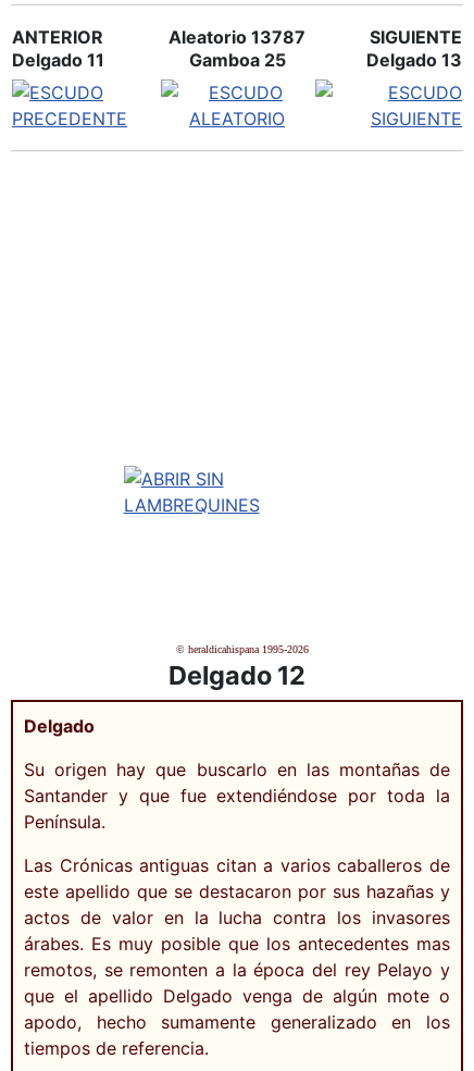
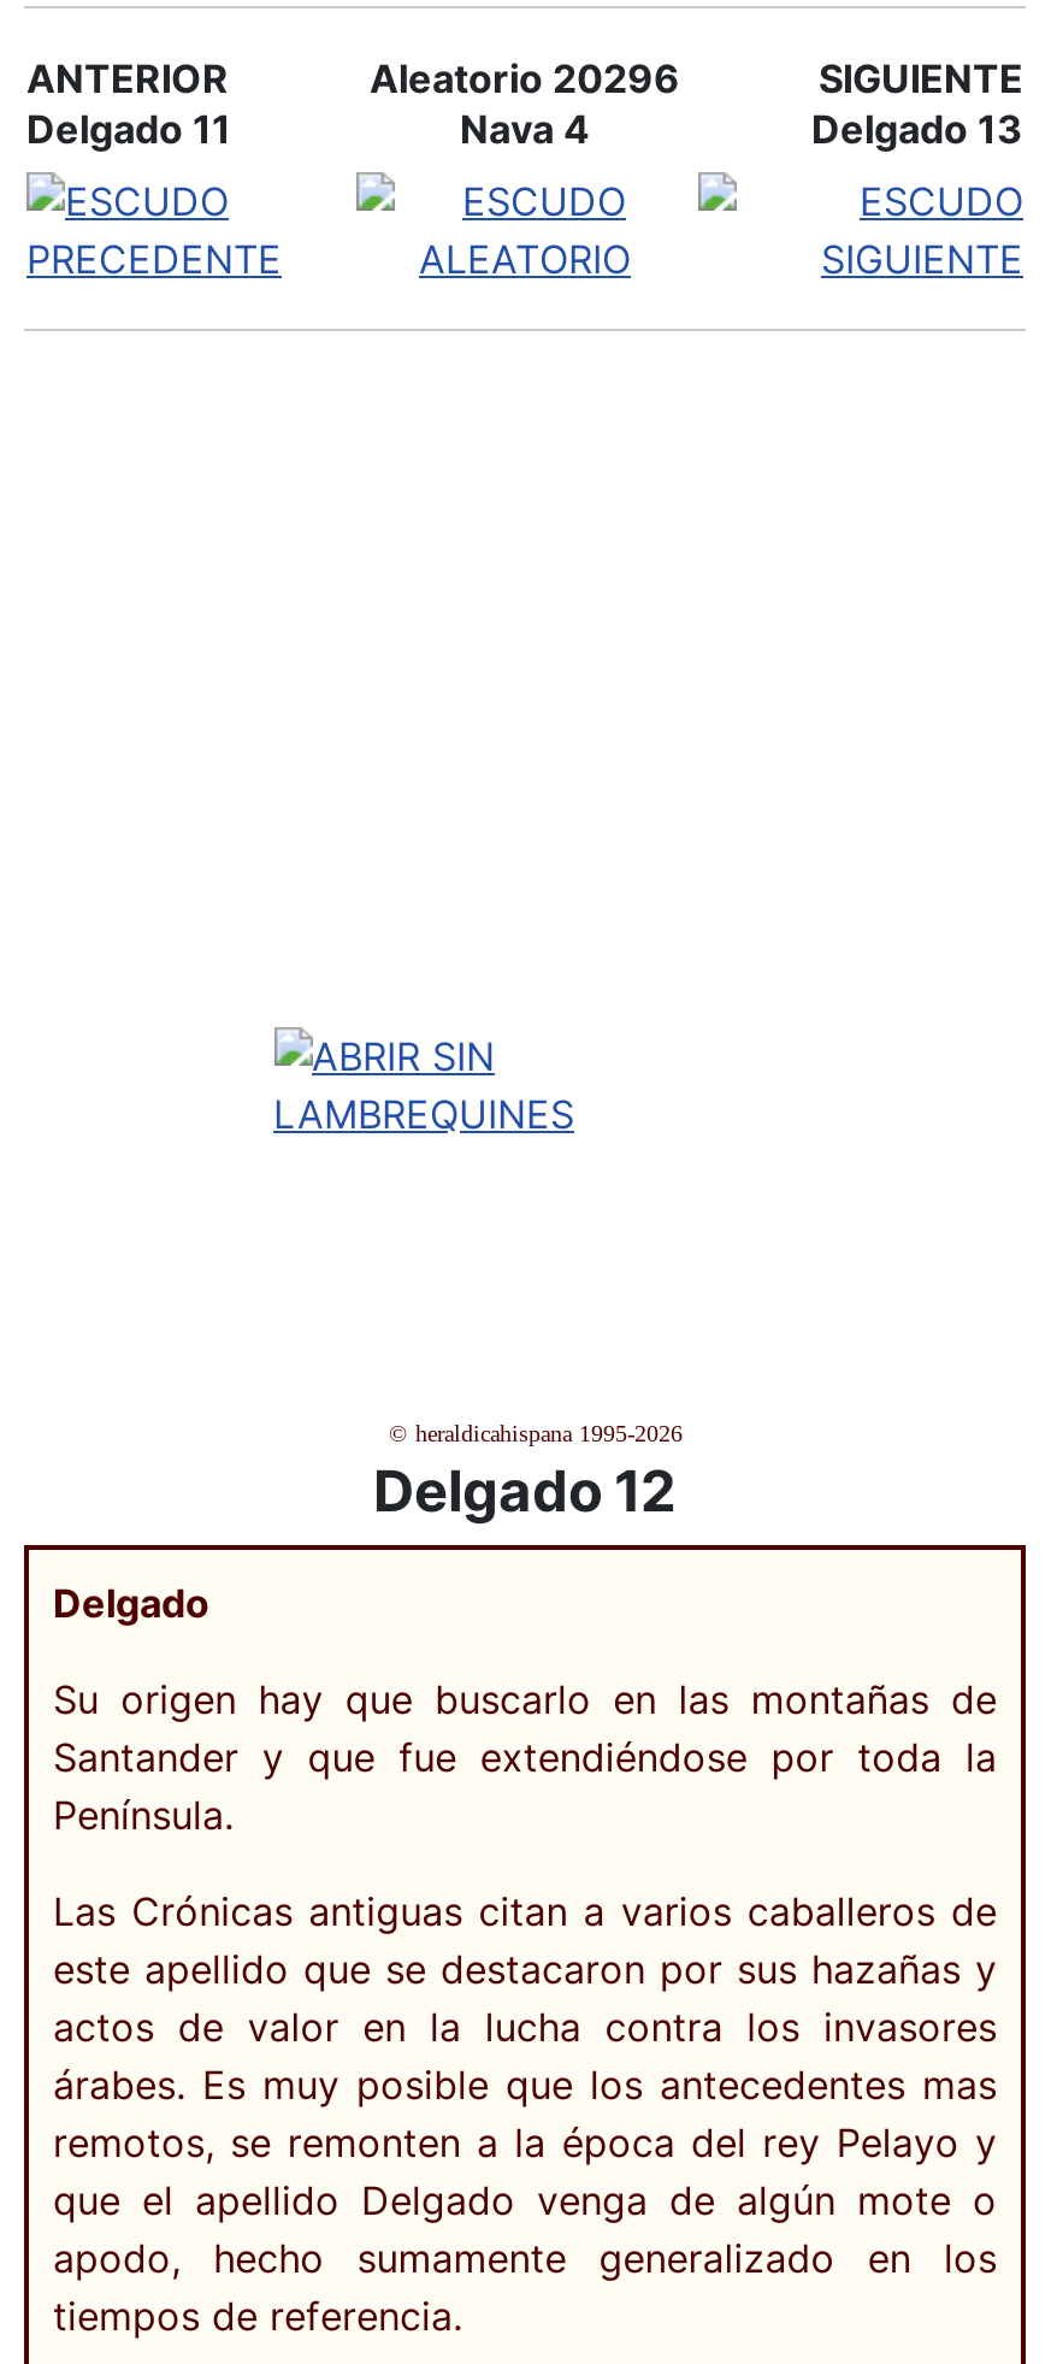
[169,26,305,71] Aleatorio 13787 | Gamboa 25 -> [370,54,680,153] Aleatorio 20296 | Nava 4

